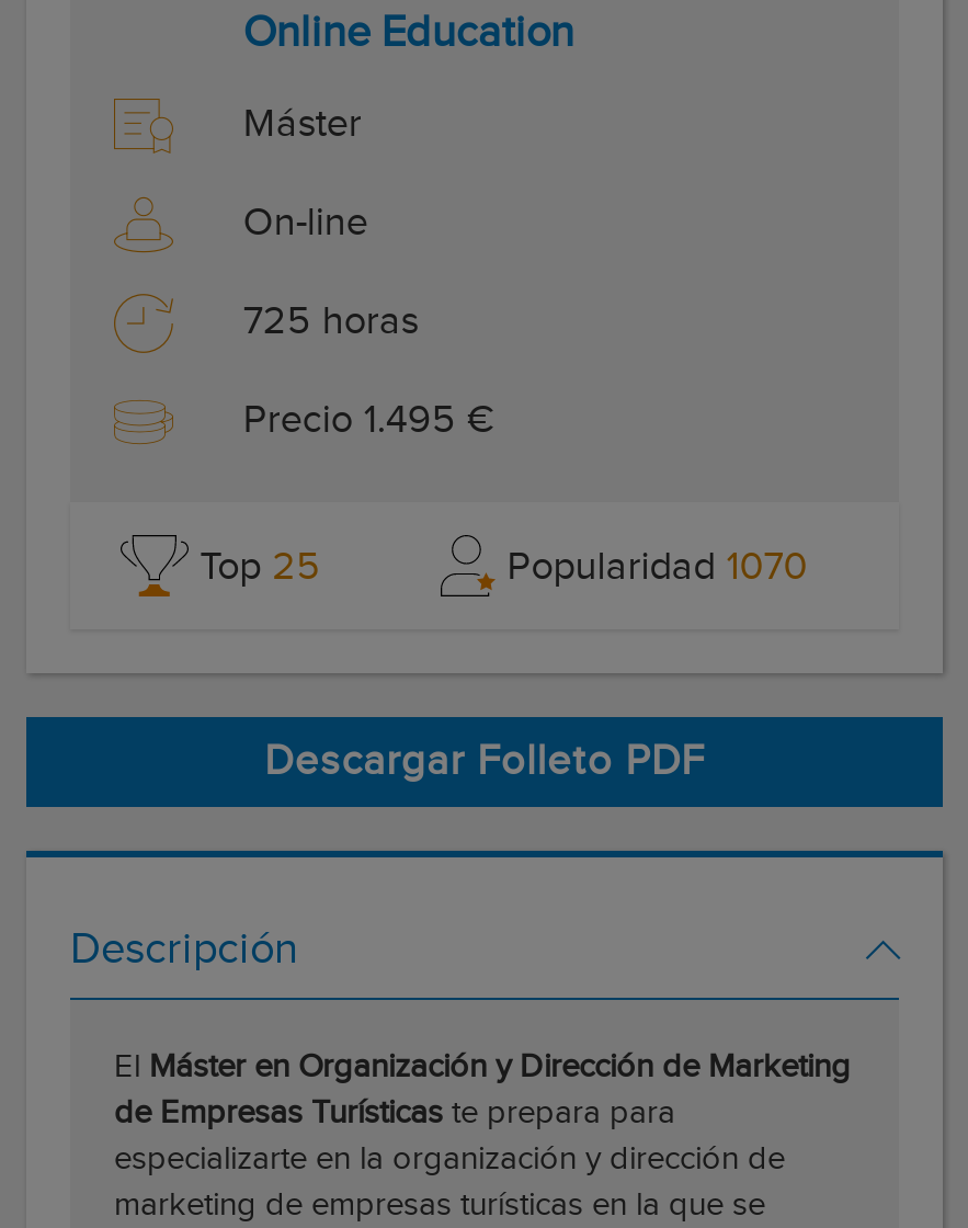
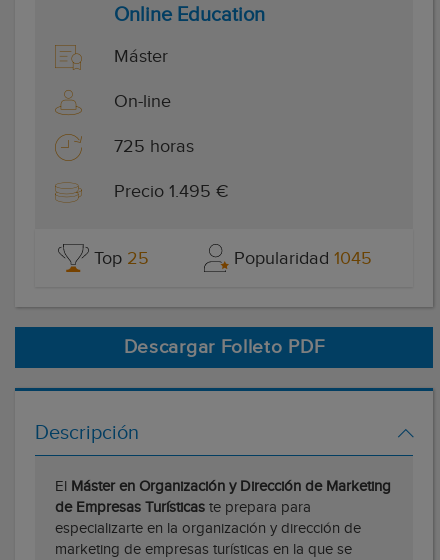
[507,543,808,589] Popularidad 1070 -> [234,247,372,268] Popularidad 1045

